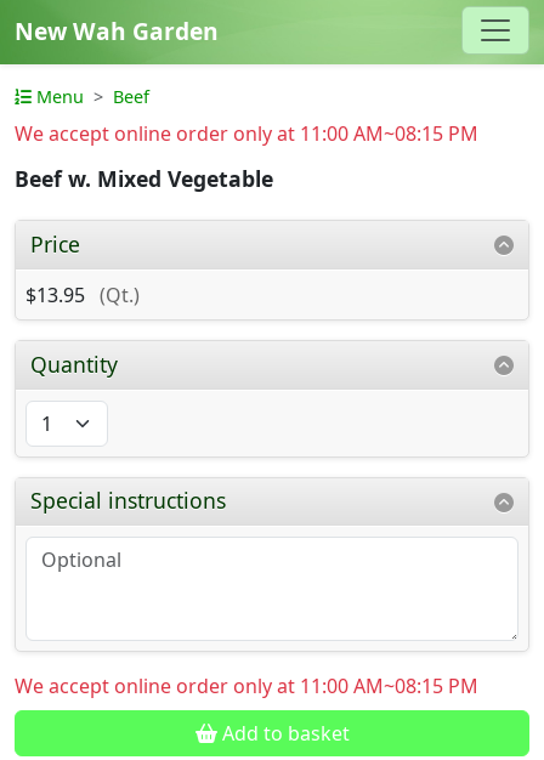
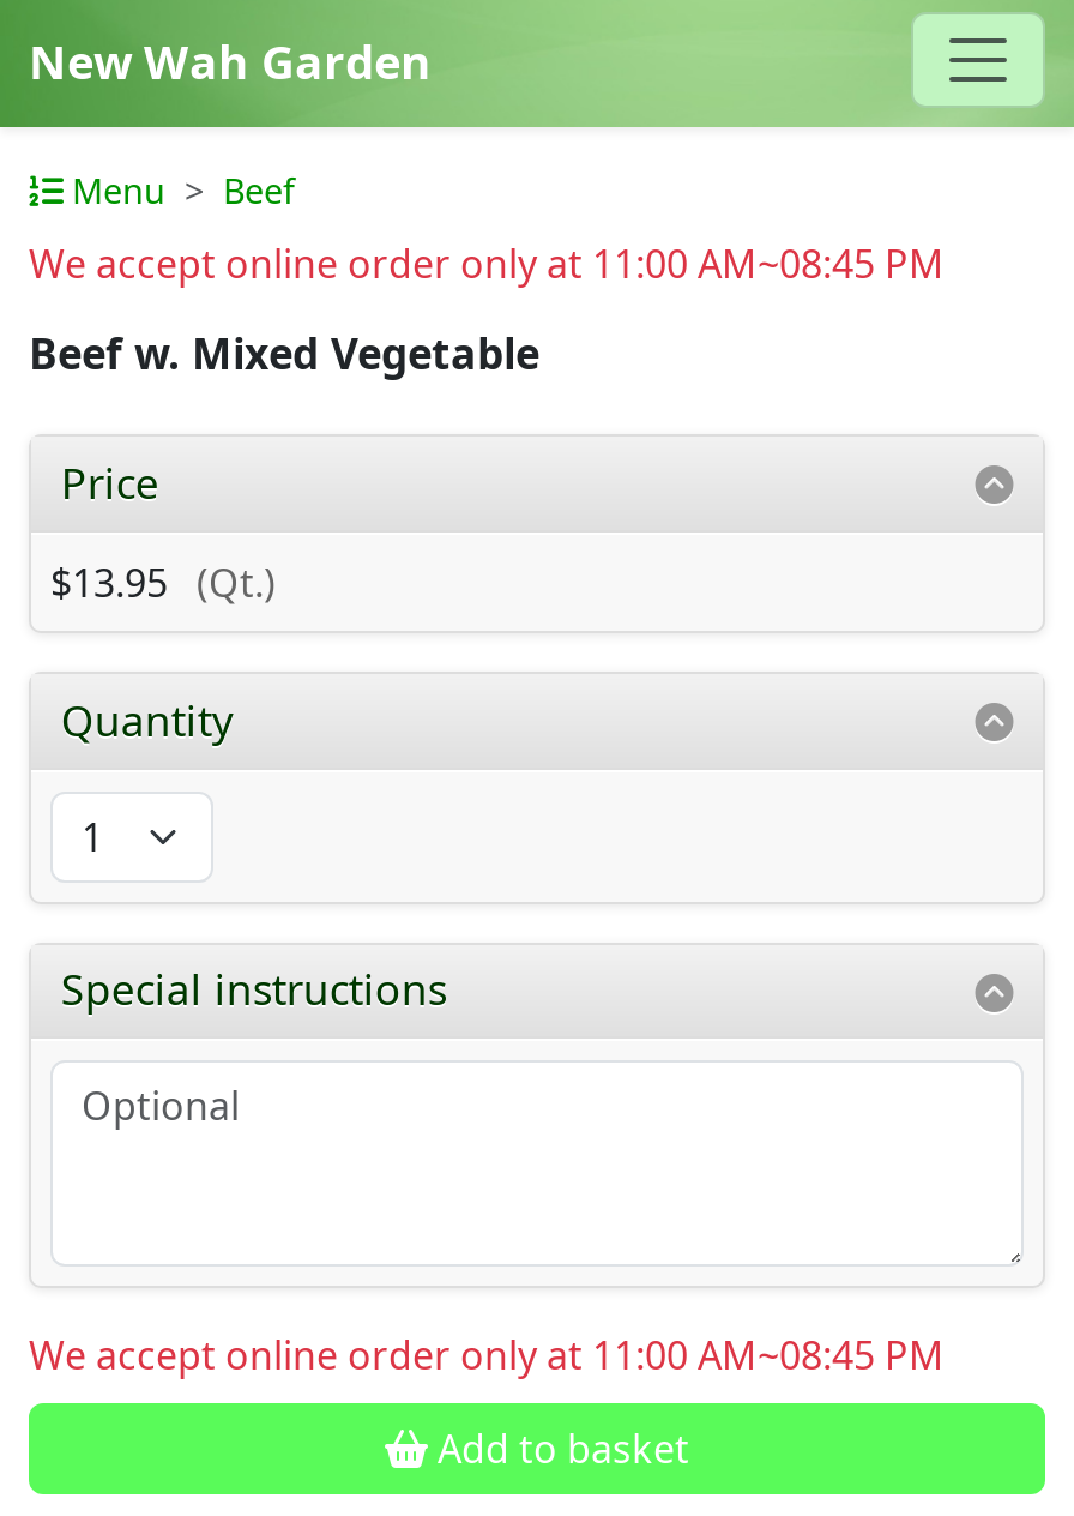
[15,120,478,147] We accept online order only at 11:00 AM~08:15 PM -> [29,237,945,290] We accept online order only at 11:00 AM~08:45 PM
[15,673,478,700] We accept online order only at 11:00 AM~08:15 PM -> [29,1329,945,1382] We accept online order only at 11:00 AM~08:45 PM

